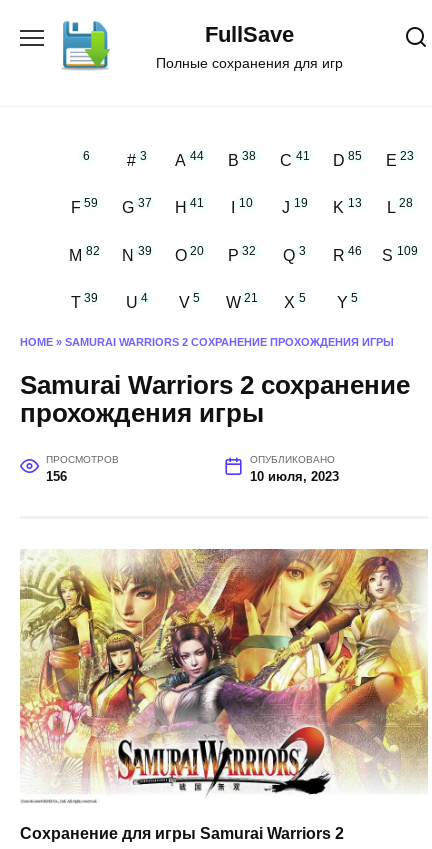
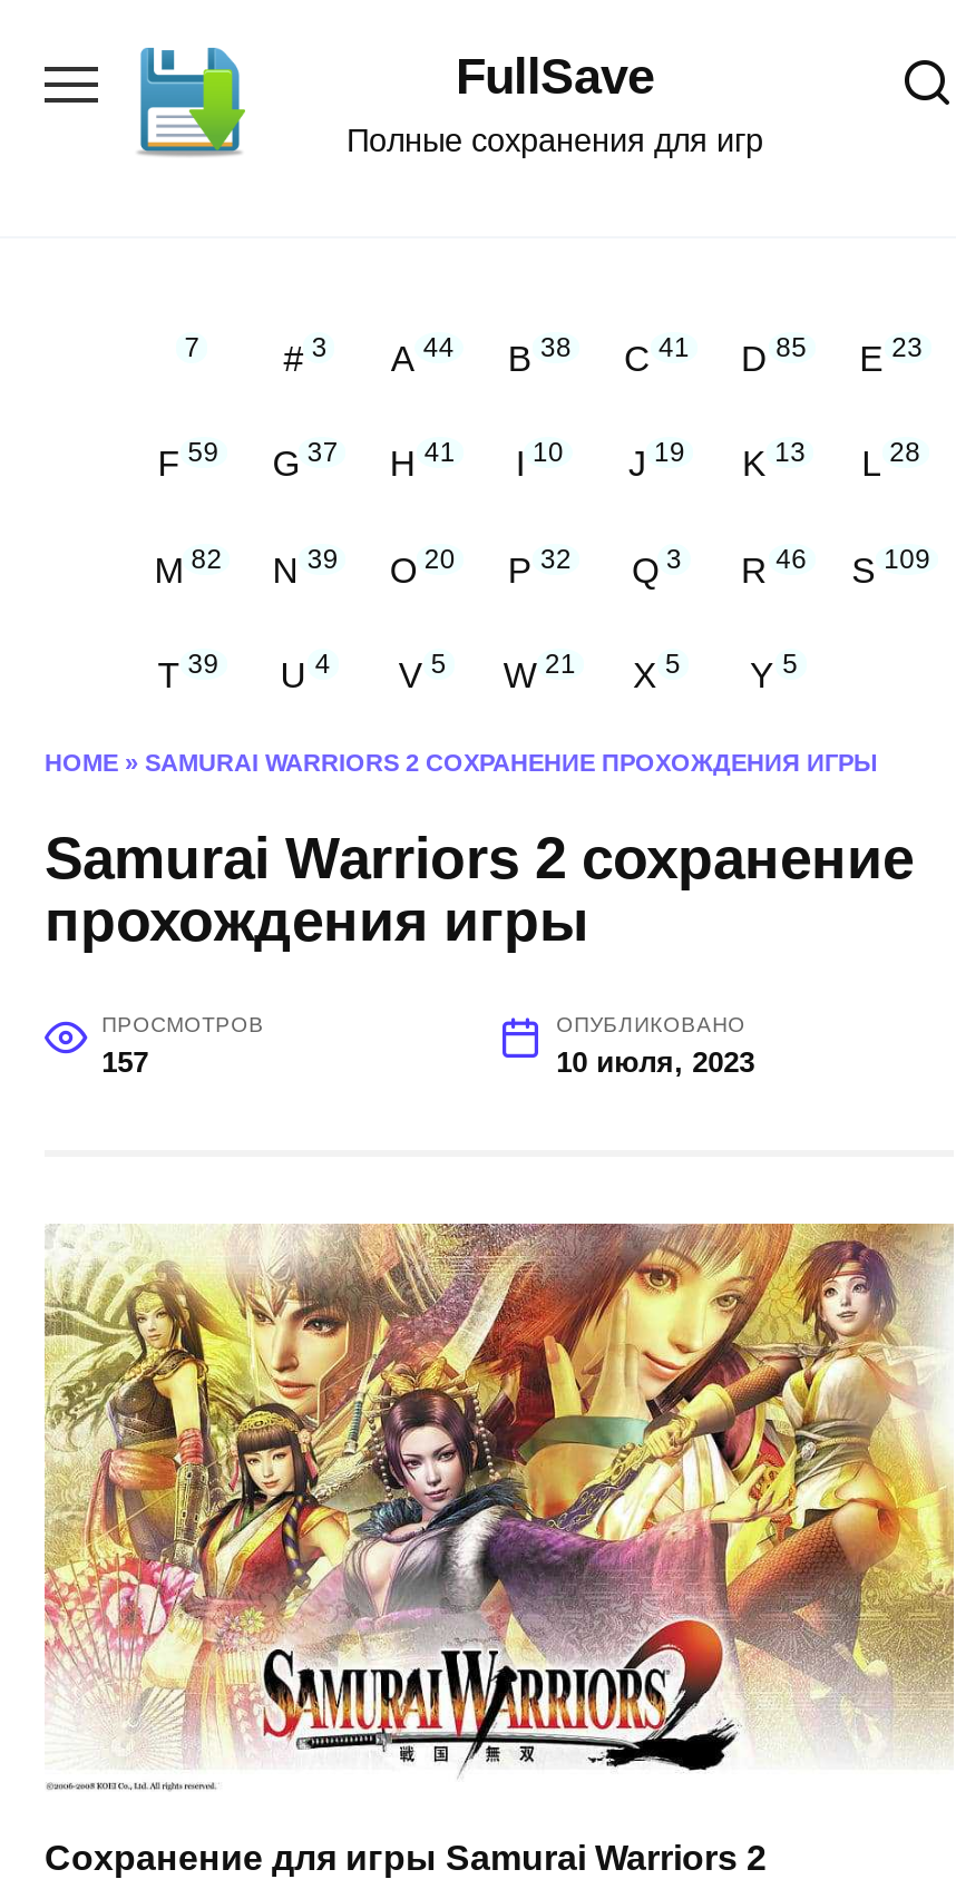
[83,149,90,163] 6 -> [185,332,200,363] 7
[46,469,67,484] 156 -> [102,1046,148,1079] 157

